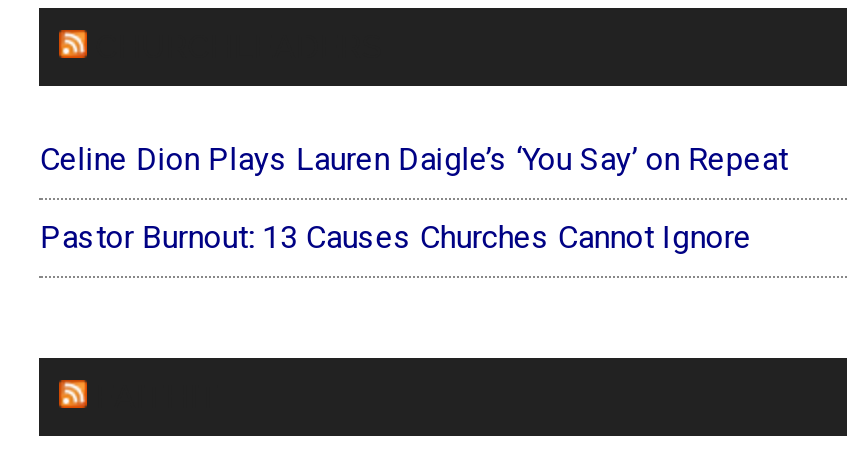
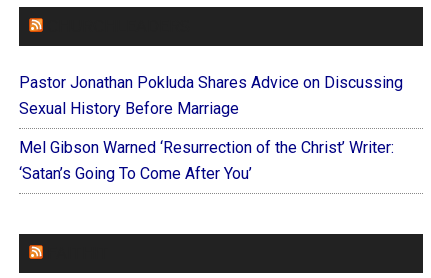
[40,141,788,179] Celine Dion Plays Lauren Daigle’s ‘You Say’ on Repeat -> [19,73,403,118] Pastor Jonathan Pokluda Shares Advice on Discussing | Sexual History Before Marriage
[40,219,752,257] Pastor Burnout: 13 Causes Churches Cannot Ignore -> [19,138,394,183] Mel Gibson Warned ‘Resurrection of the Christ’ Writer: | ‘Satan’s Going To Come After You’

